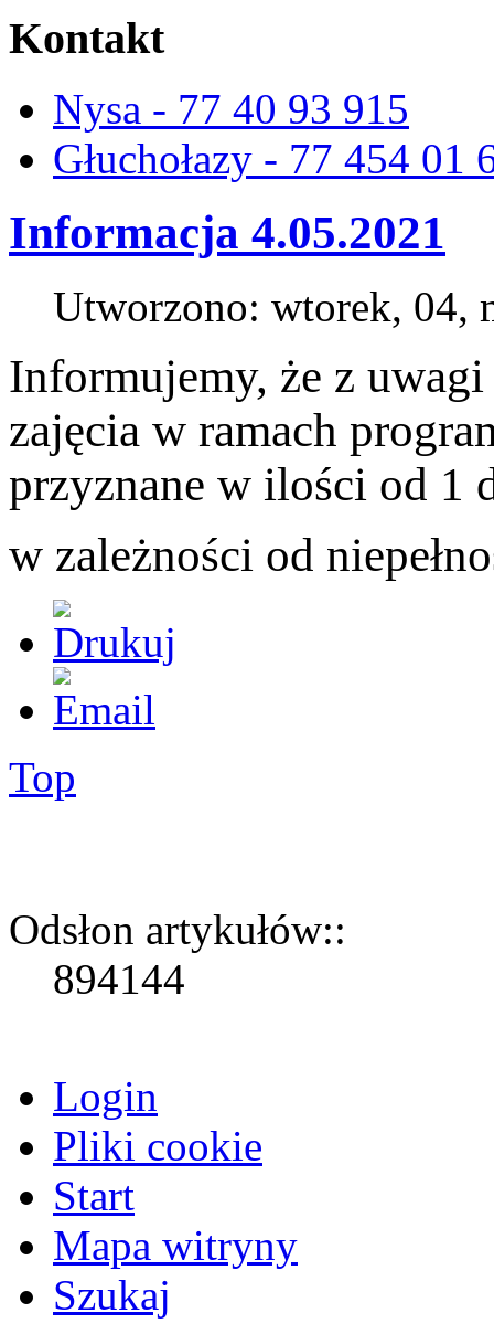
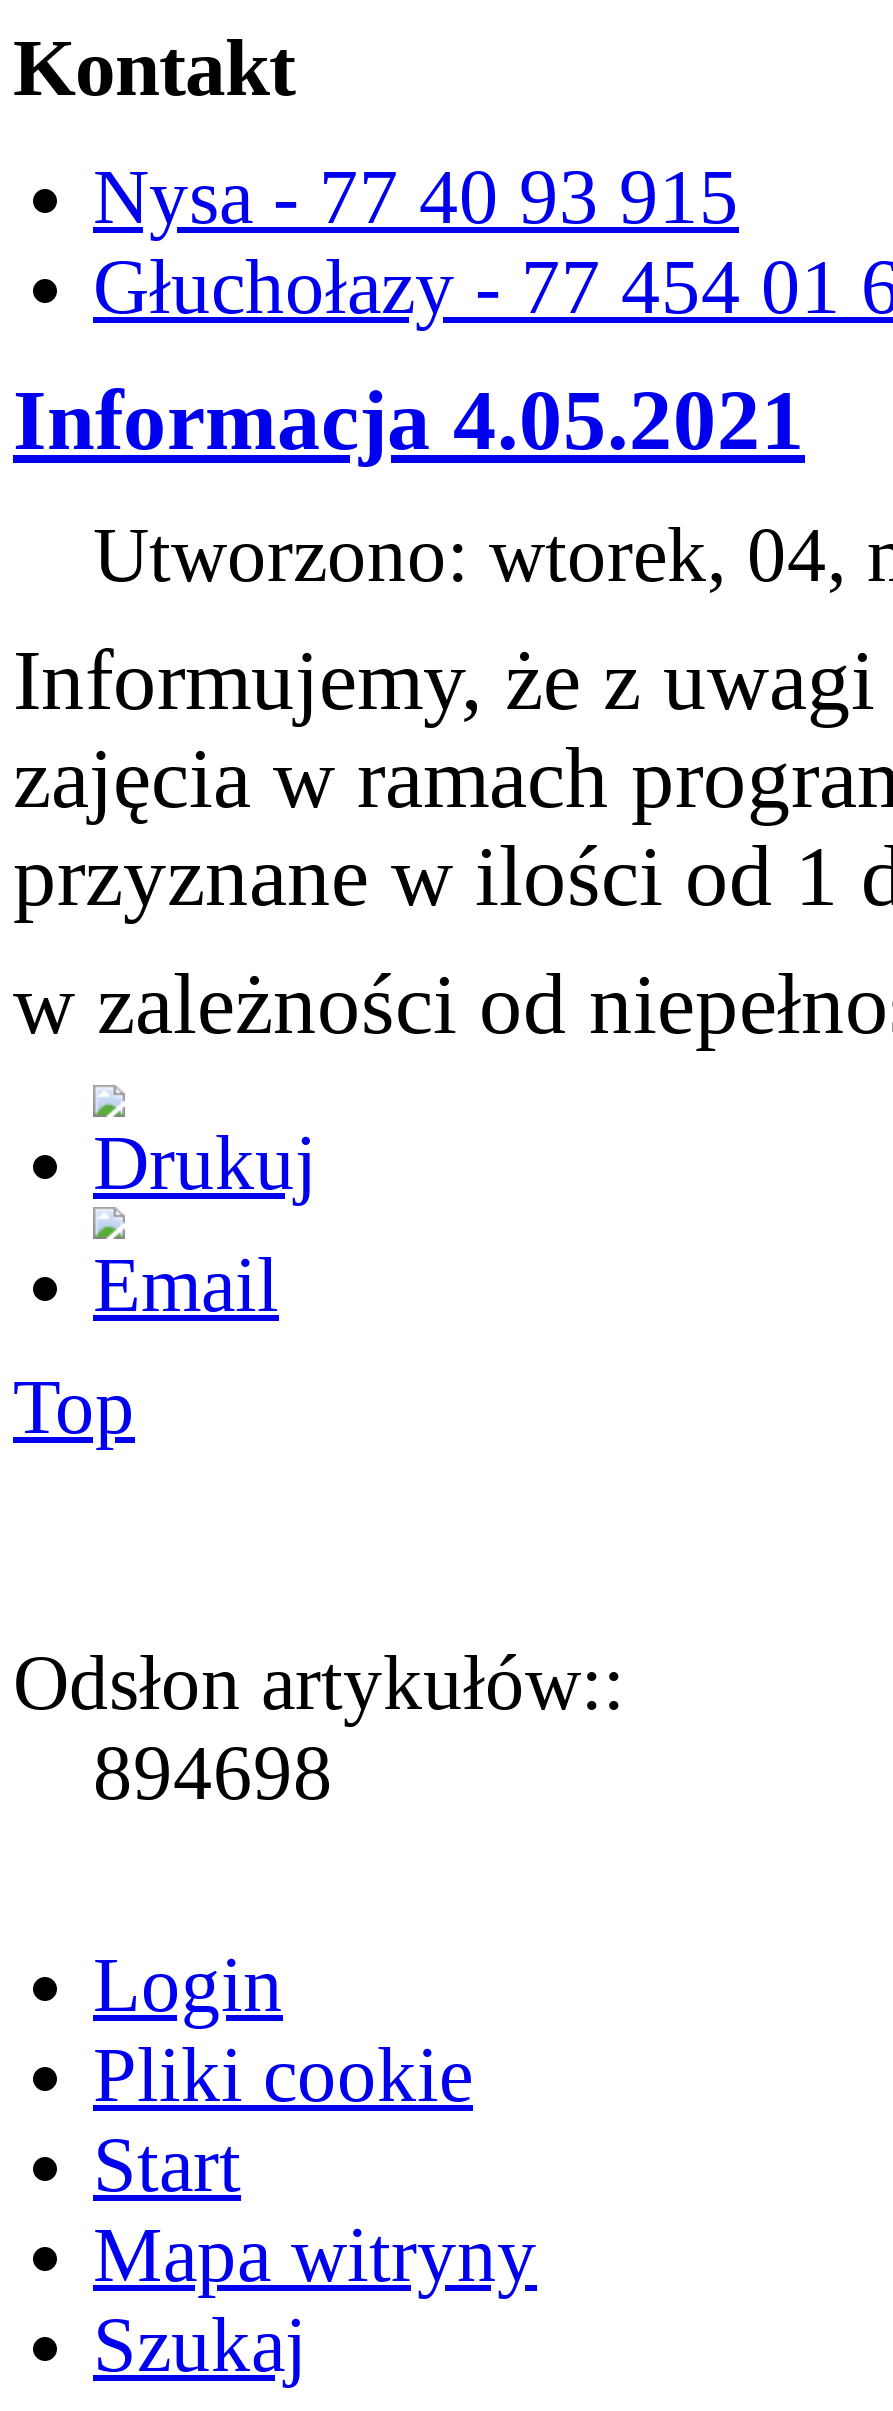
[53,955,185,1003] 894144 -> [93,1729,333,1815] 894698

